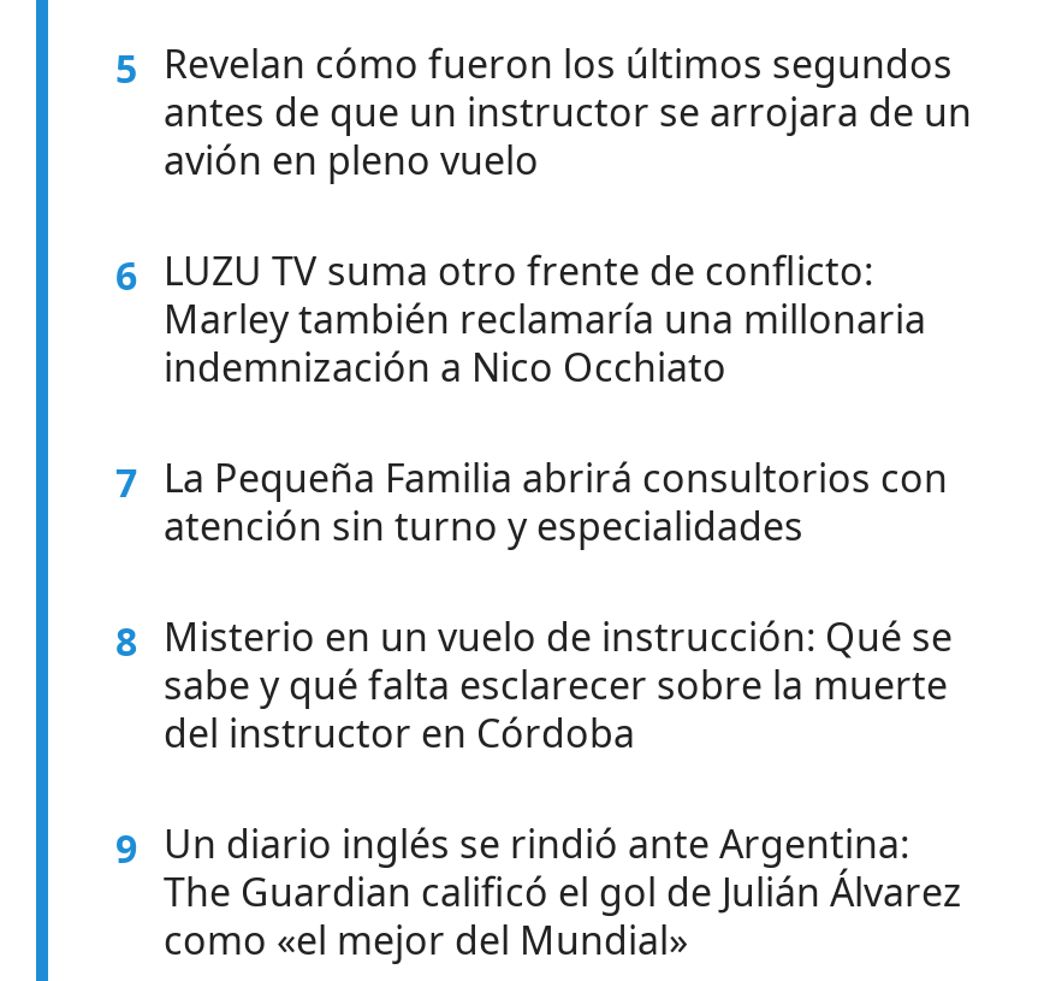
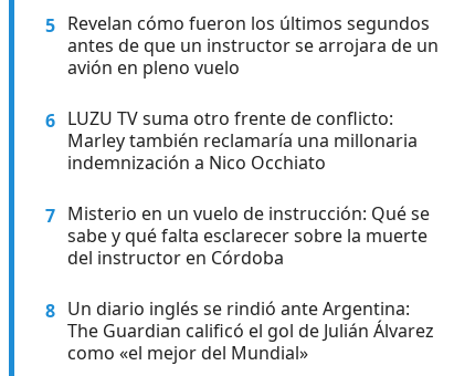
[115,452,953,669] 7 La Pequeña Familia abrirá consultorios con | atención sin turno y especialidades | 8 Misterio en un vuelo de instrucción: Qué se -> [45,202,430,228] 7 Misterio en un vuelo de instrucción: Qué se
[115,818,909,876] 9 Un diario inglés se rindió ante Argentina: -> [45,297,410,323] 8 Un diario inglés se rindió ante Argentina:

